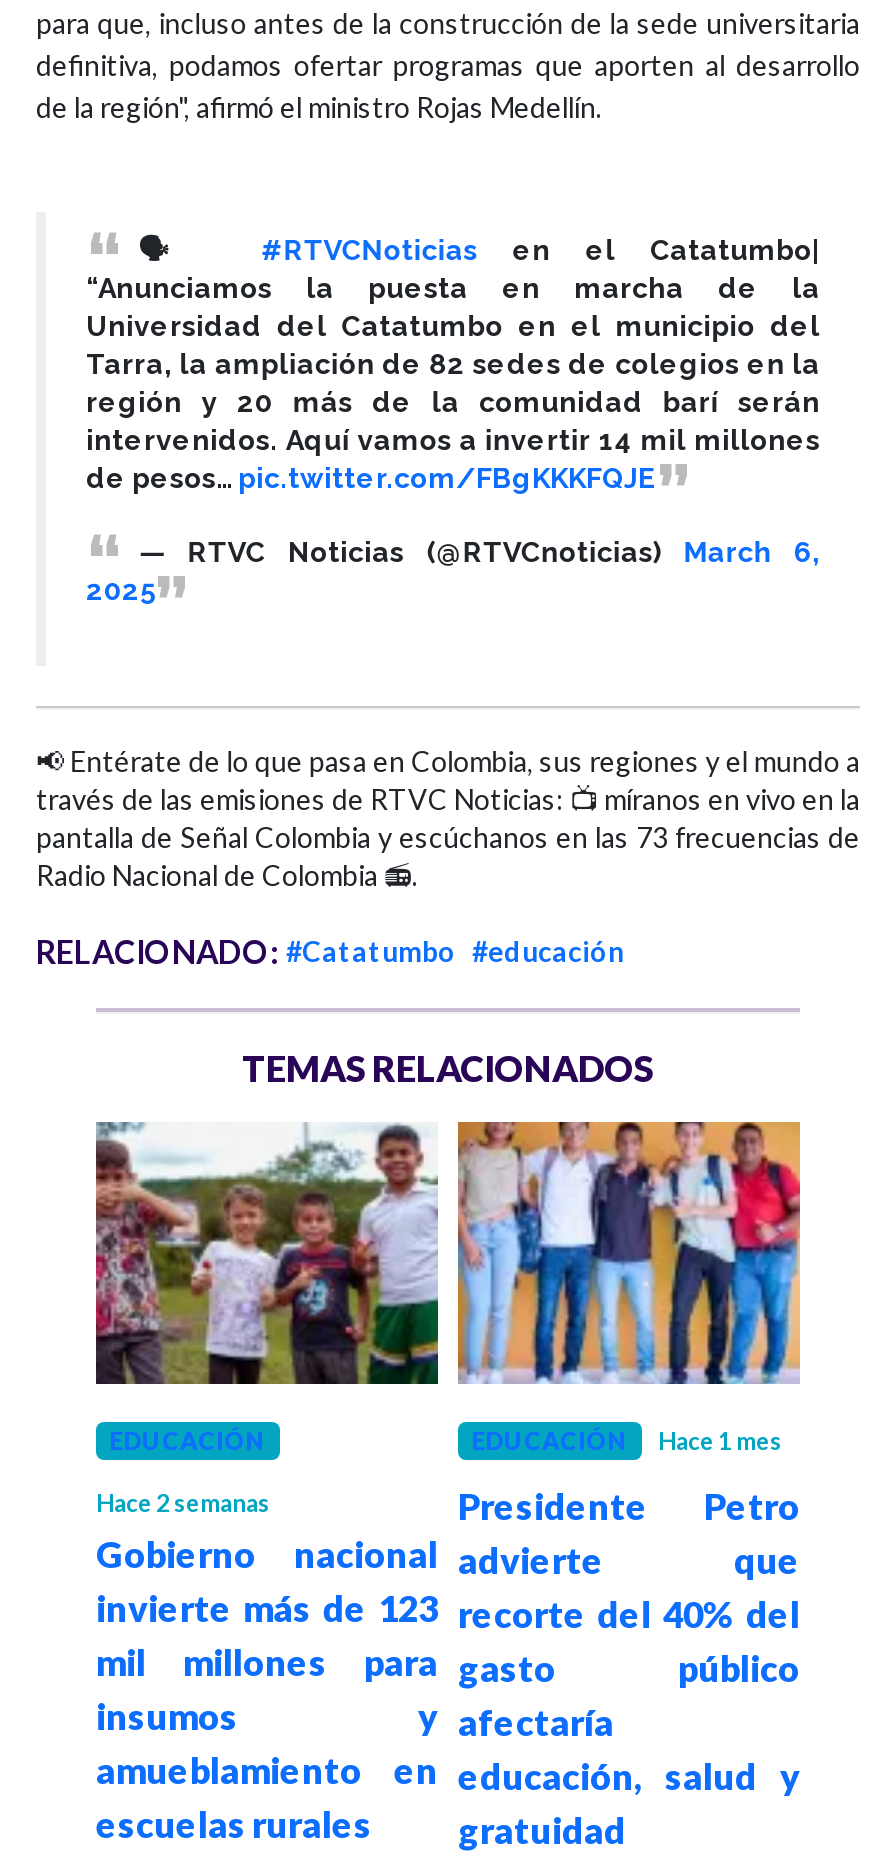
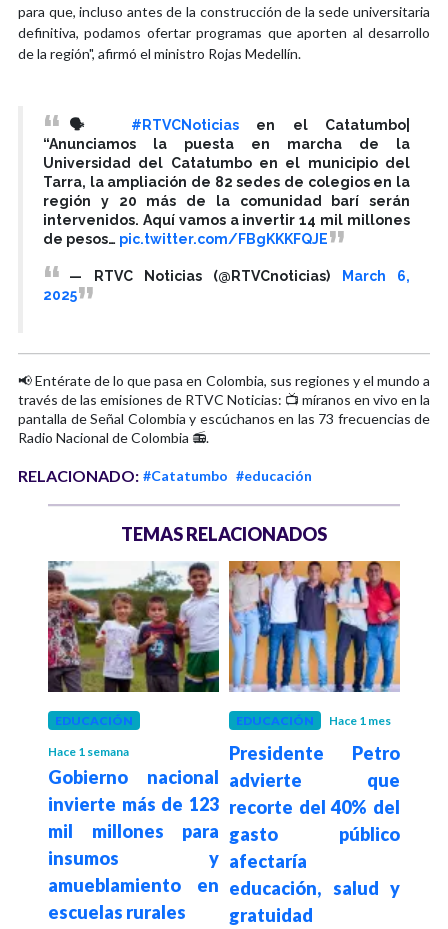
[96,1488,270,1518] Hace 2 semanas -> [48,744,129,759] Hace 1 semana

